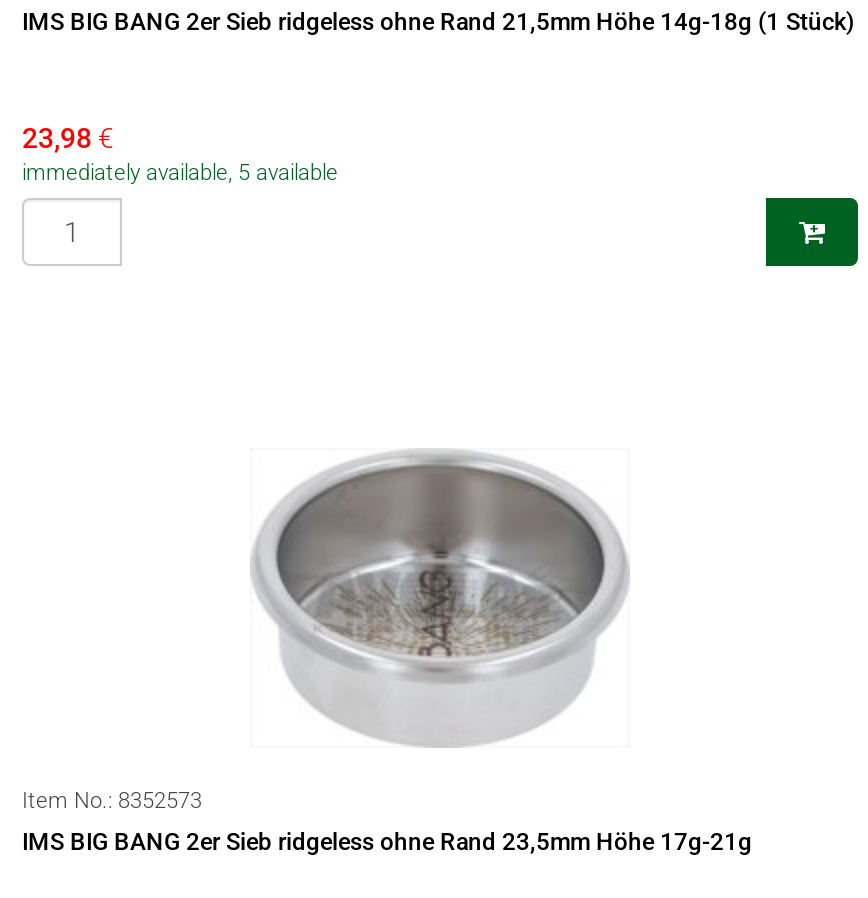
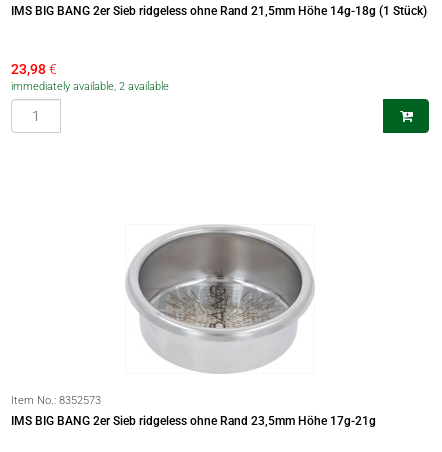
[22,160,338,186] immediately available, 5 available -> [11,80,169,93] immediately available, 2 available

